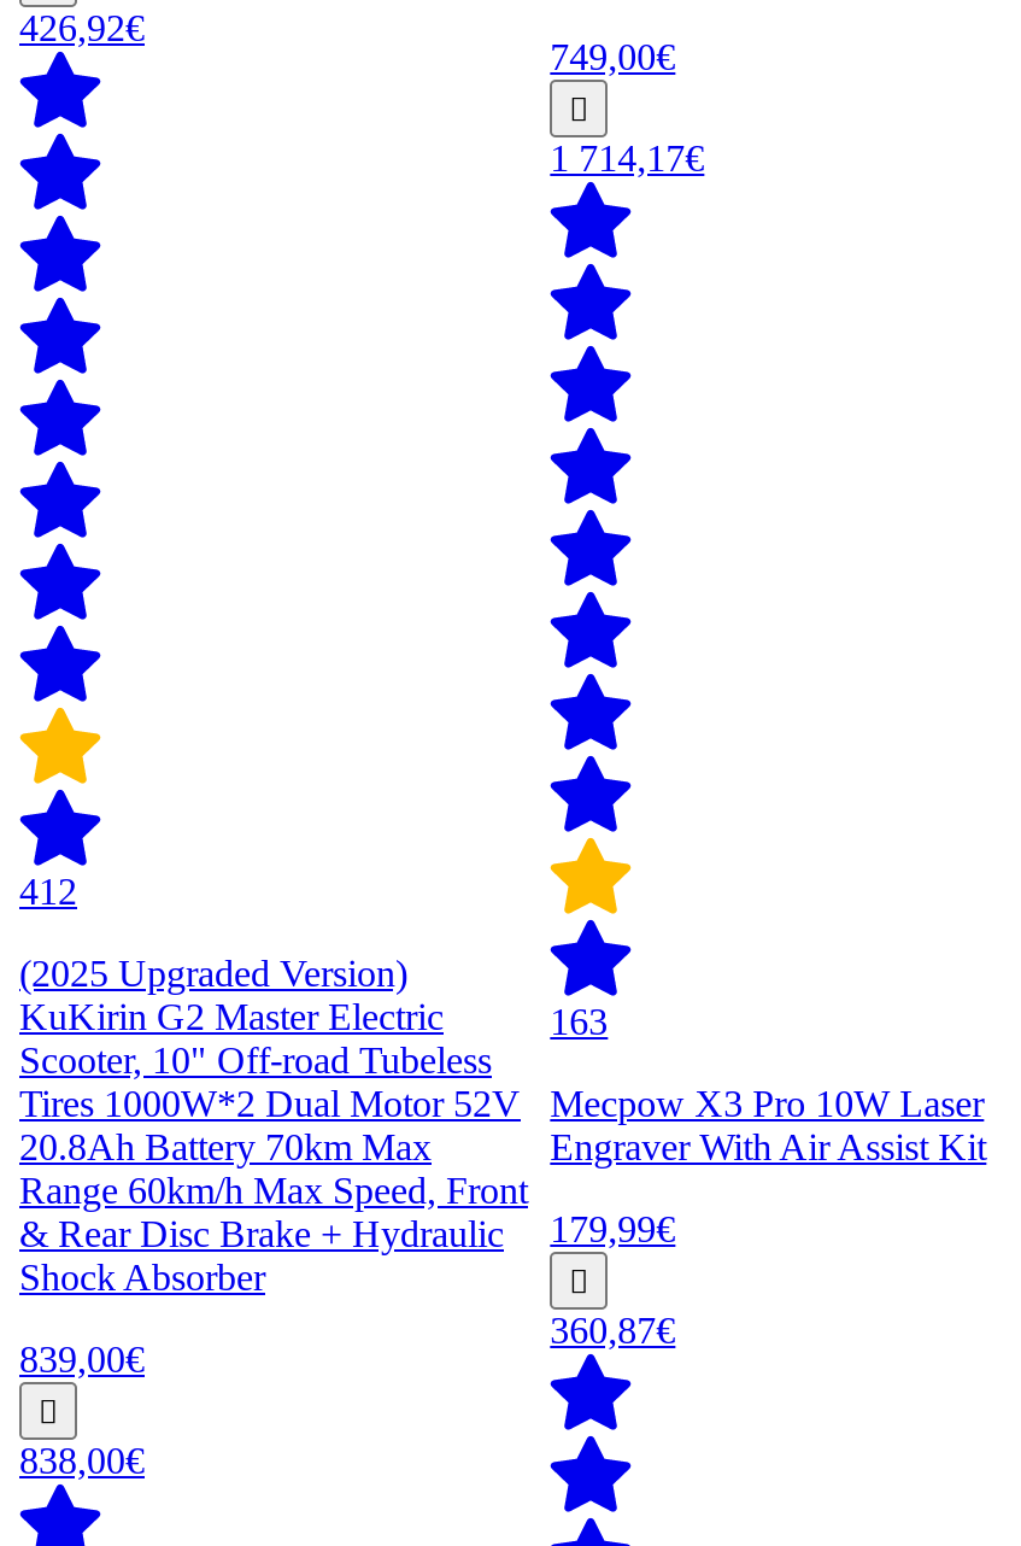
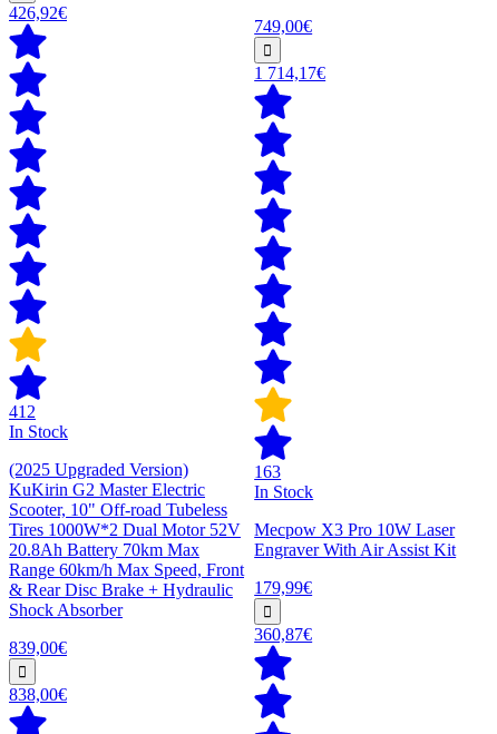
none -> [9,422,68,441] In Stock
none -> [254,482,313,501] In Stock

